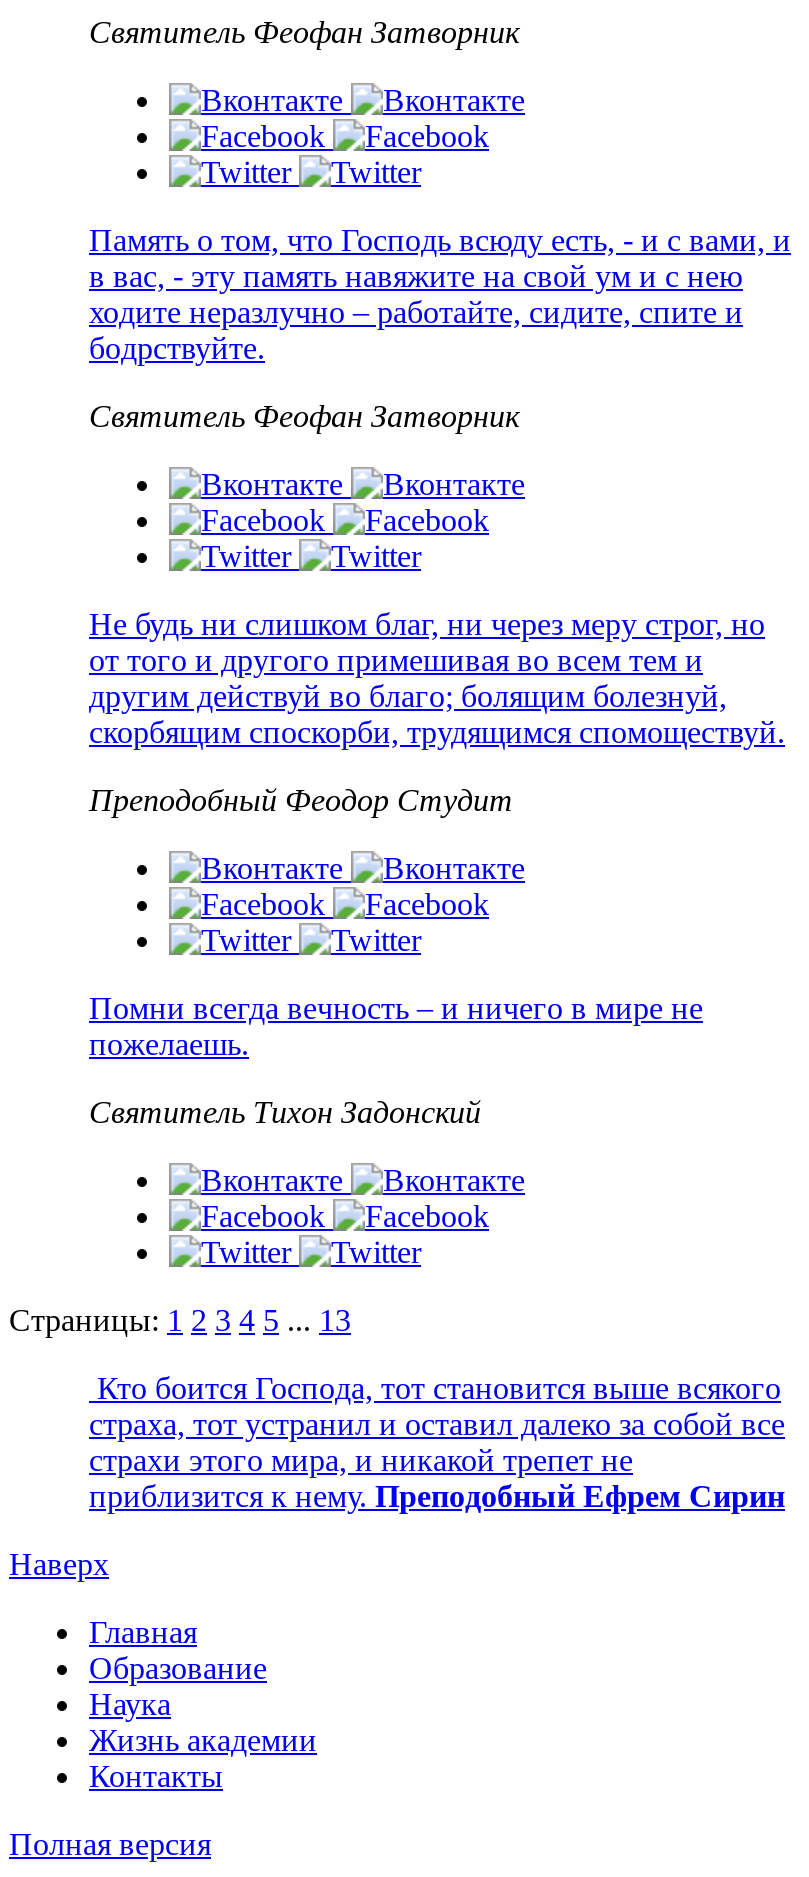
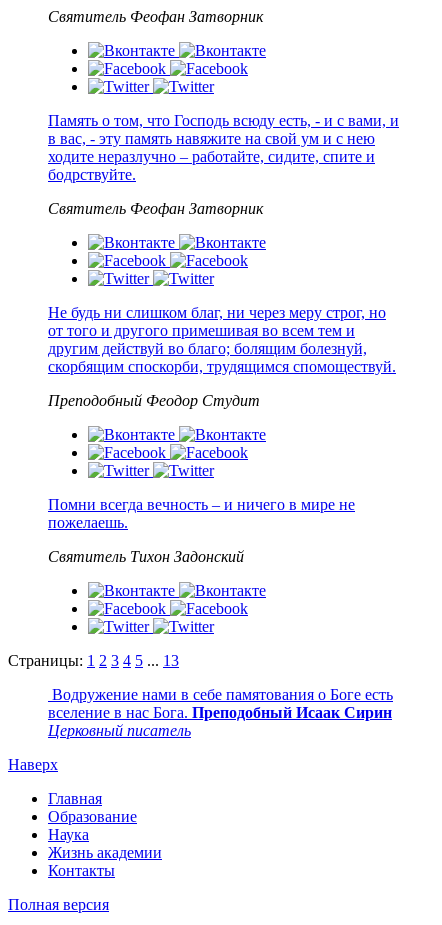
[89,1372,785,1514] Кто боится Господа, тот становится выше всякого | страха, тот устранил и оставил далеко за собой все | страхи этого мира, и никакой трепет не | приблизится к нему. Преподобный Ефрем Сирин -> [48,686,393,739] Водружение нами в себе памятования о Боге есть | вселение в нас Бога. Преподобный Исаак Сирин | Церковный писатель

